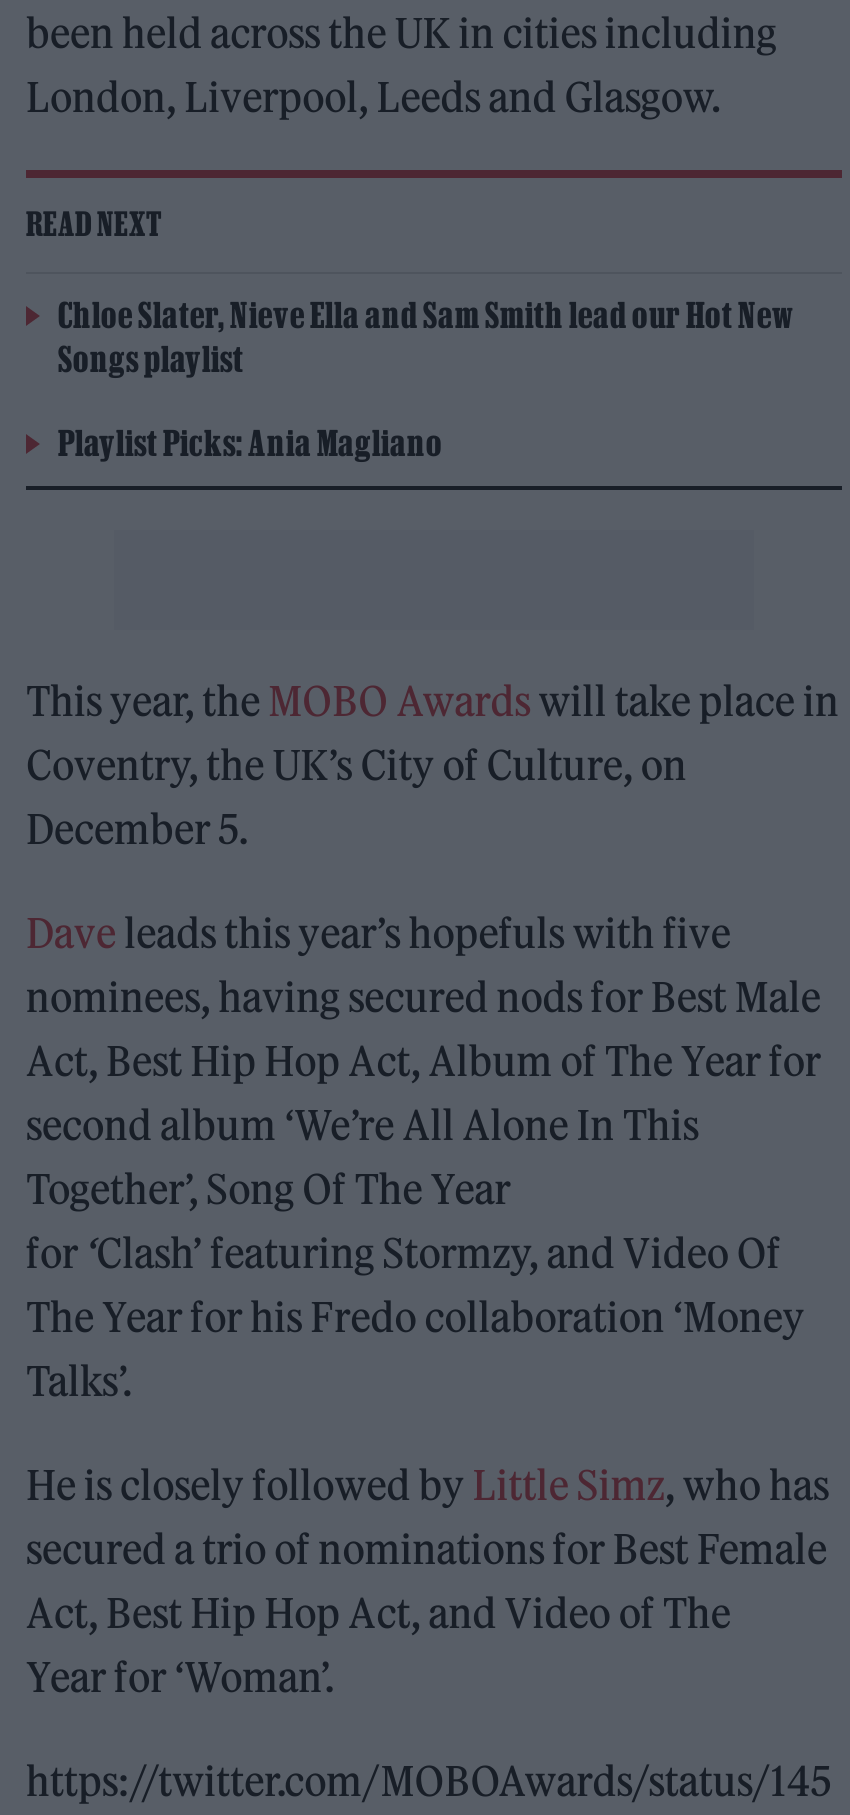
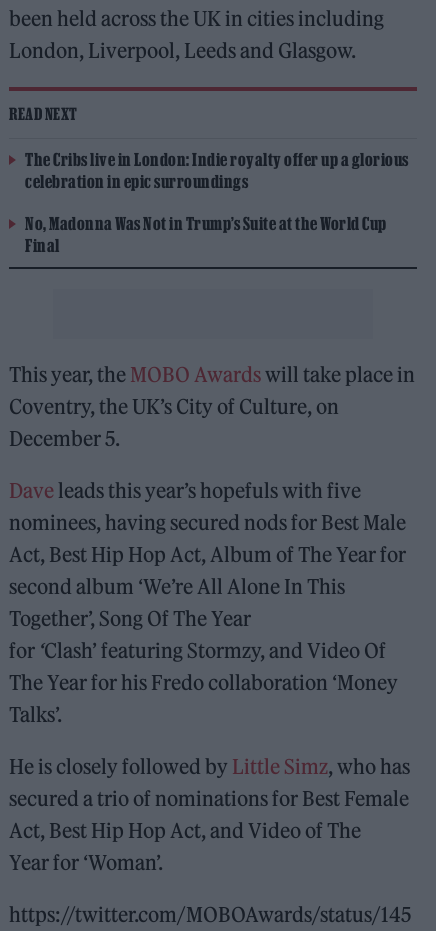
[58,297,793,379] Chloe Slater, Nieve Ella and Sam Smith lead our Hot New | Songs playlist -> [25,150,408,191] The Cribs live in London: Indie royalty offer up a glorious | celebration in epic surroundings
[58,425,443,463] Playlist Picks: Ania Magliano -> [25,214,386,255] No, Madonna Was Not in Trump’s Suite at the World Cup | Final

